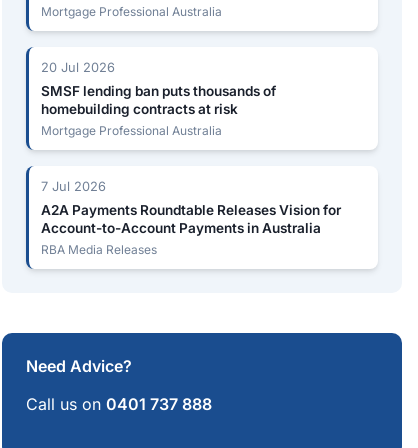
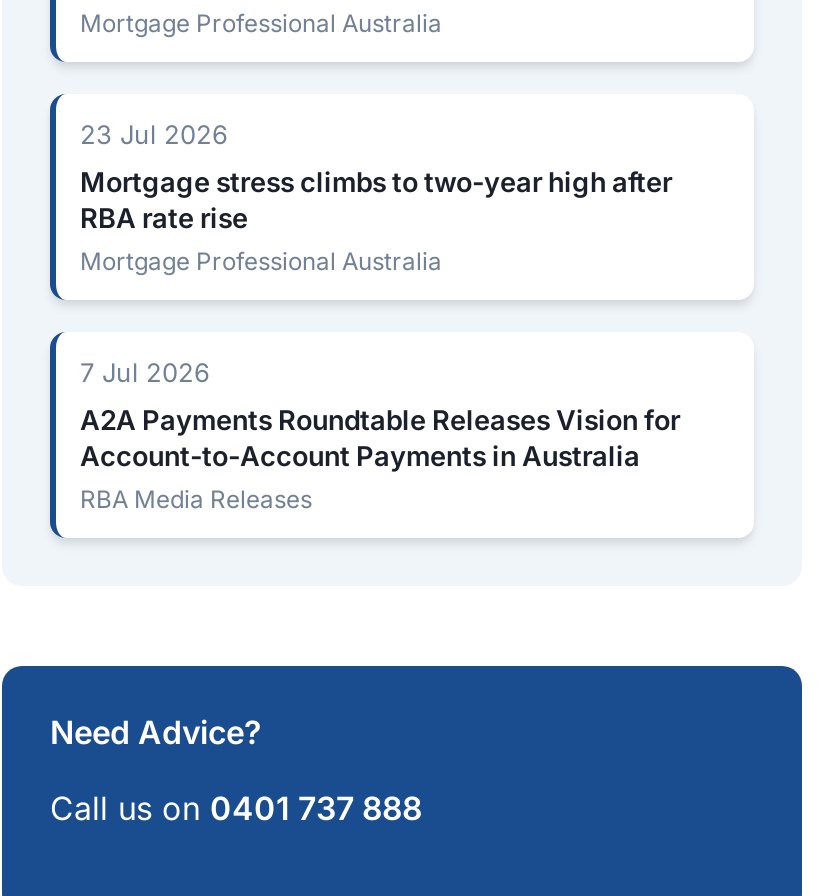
[41,60,115,75] 20 Jul 2026 -> [80,119,228,149] 23 Jul 2026
[41,83,276,117] SMSF lending ban puts thousands of | homebuilding contracts at risk -> [80,167,672,235] Mortgage stress climbs to two-year high after | RBA rate rise

